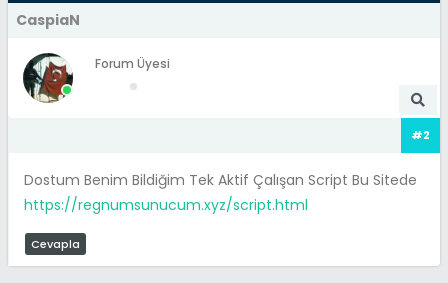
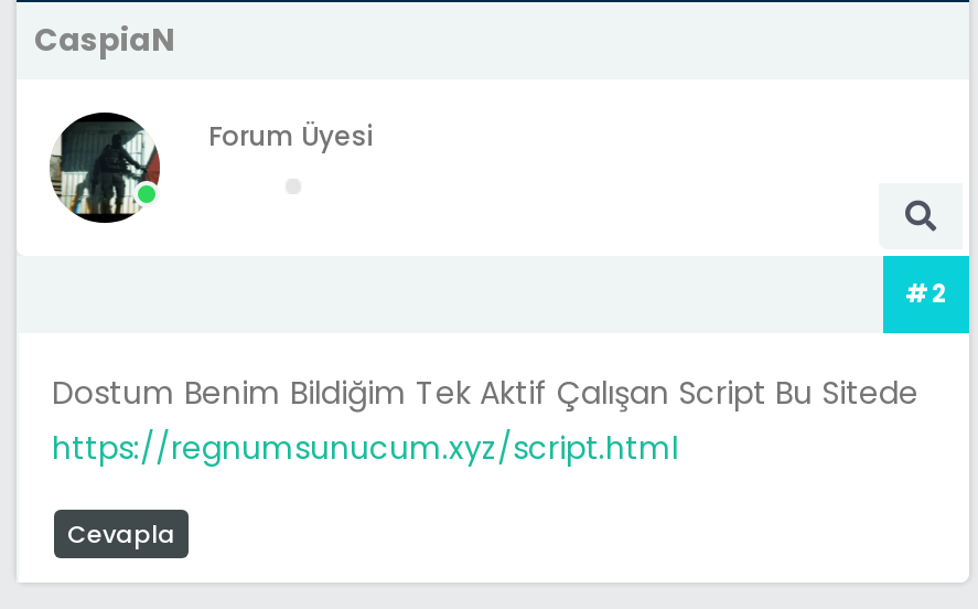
[23,53,74,104] [image] -> [50,113,162,223] [image]

